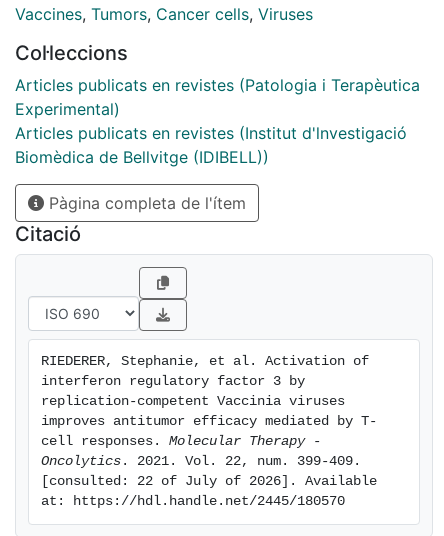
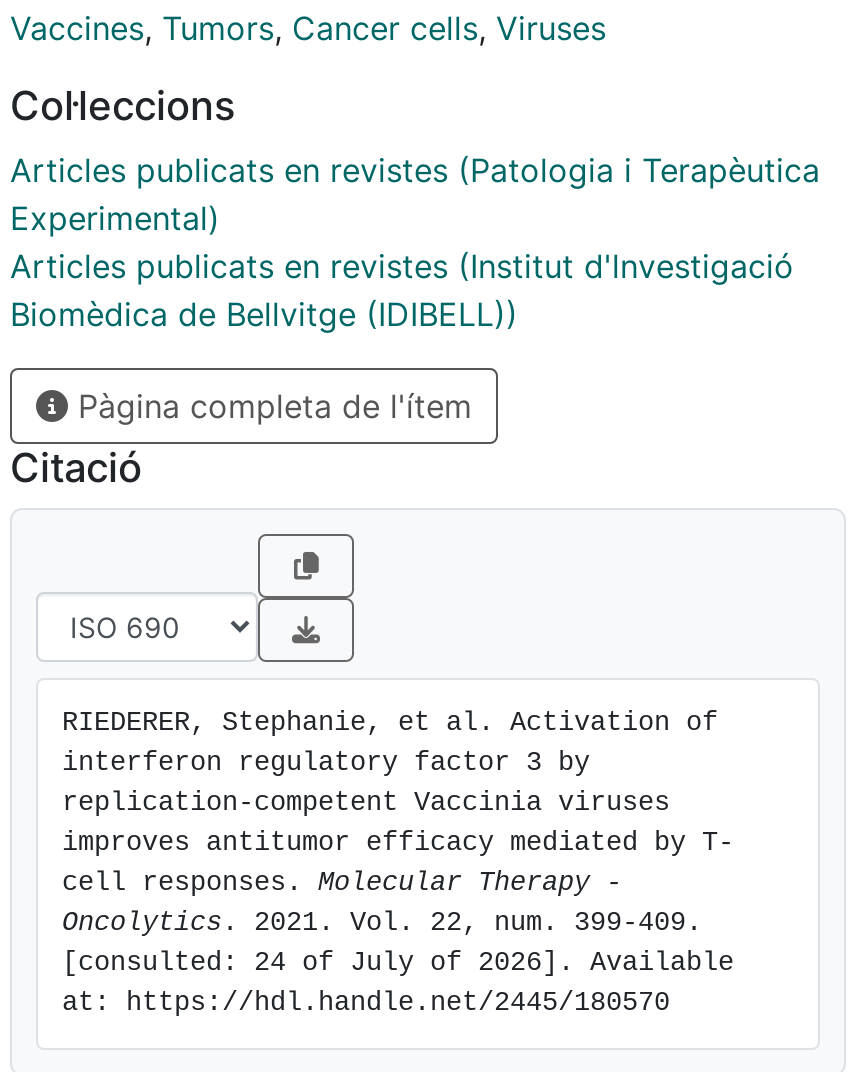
[41,474,377,489] [consulted: 22 of July of 2026]. Available -> [62,949,734,979] [consulted: 24 of July of 2026]. Available

